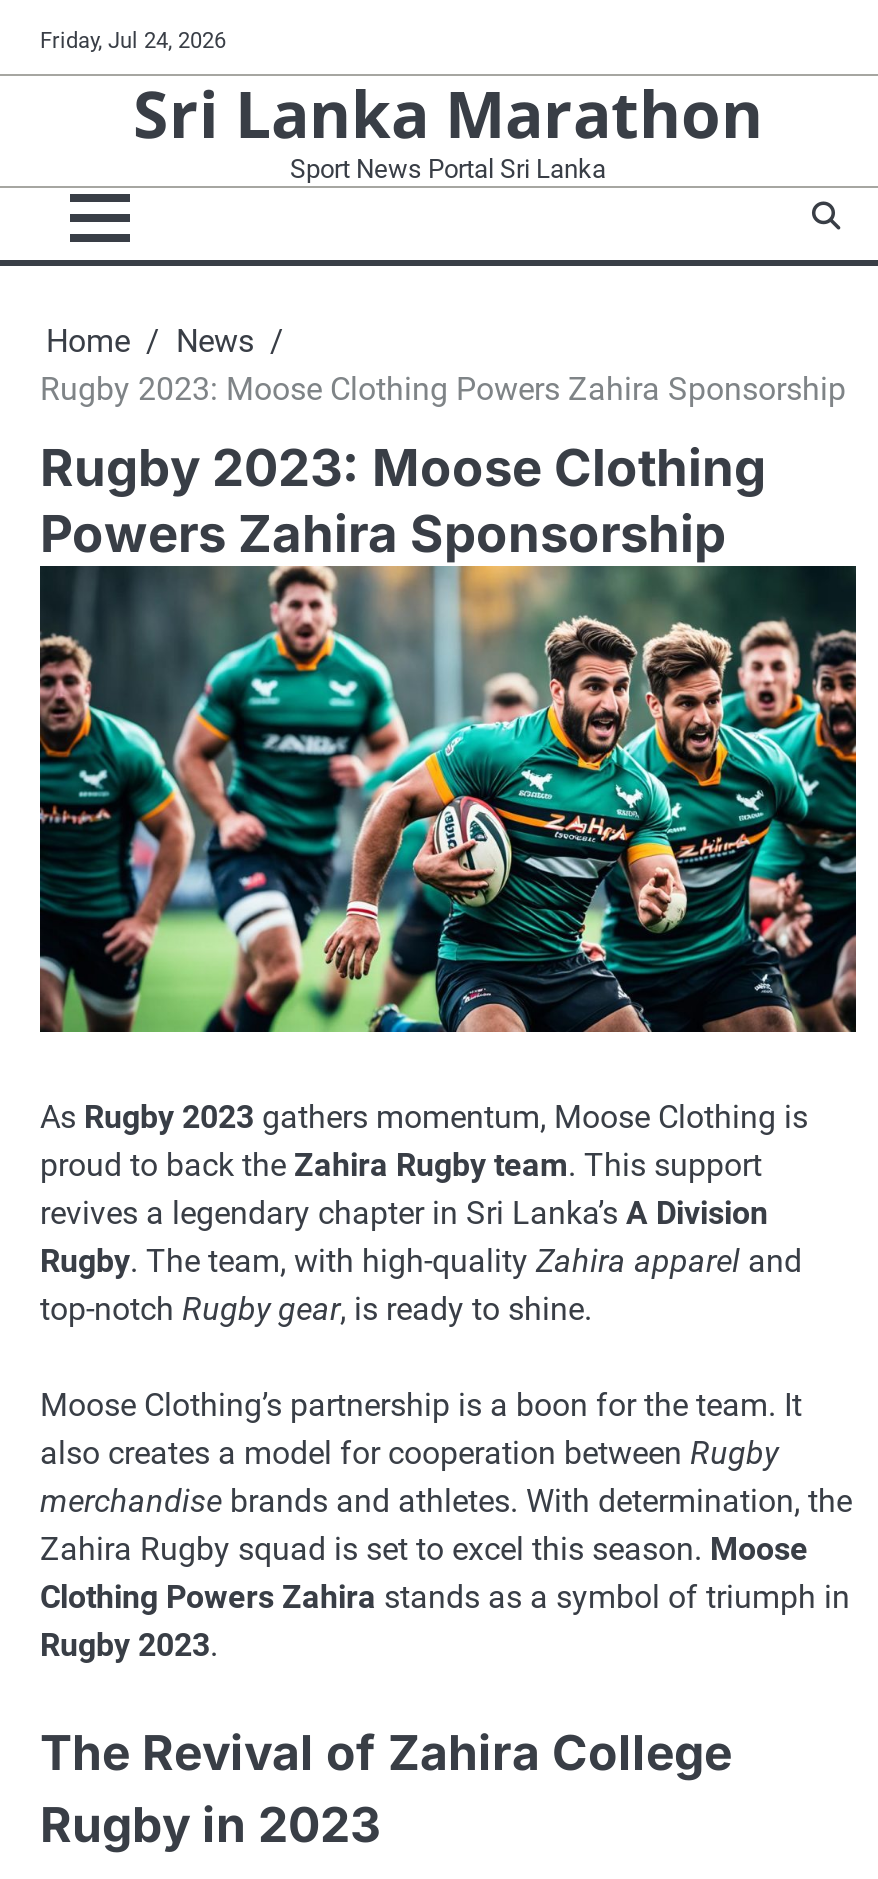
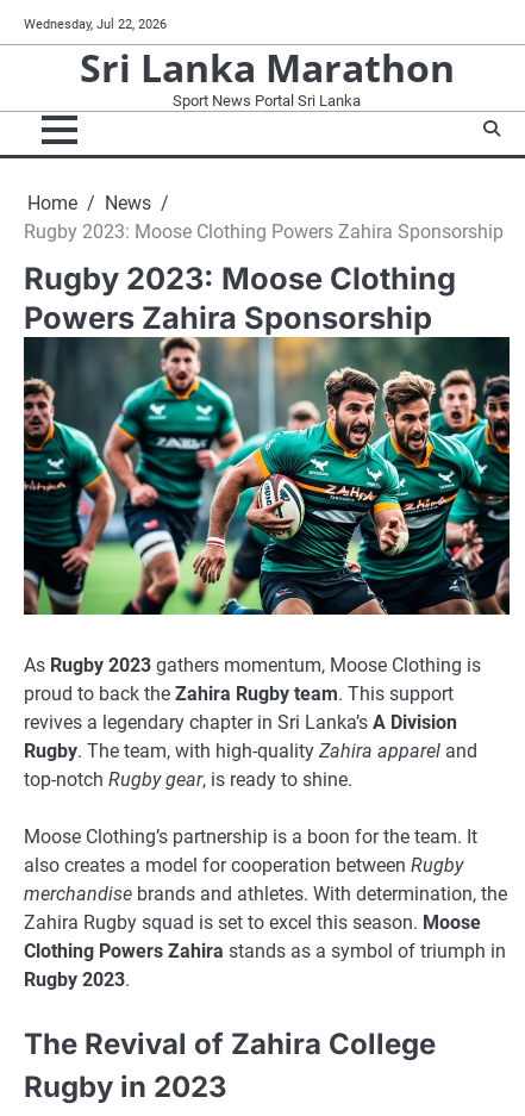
[40,28,226,54] Friday, Jul 24, 2026 -> [24,17,167,32] Wednesday, Jul 22, 2026

